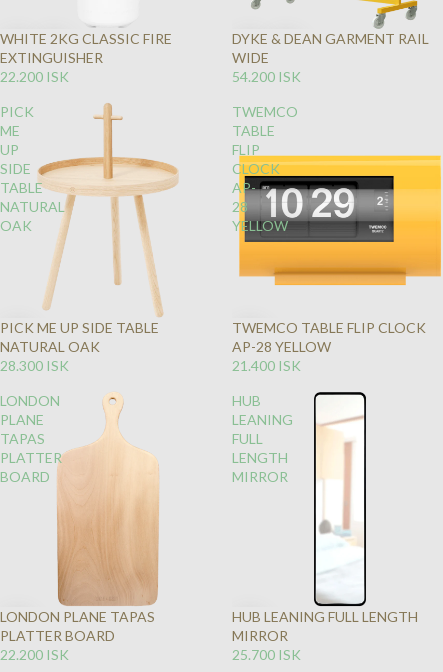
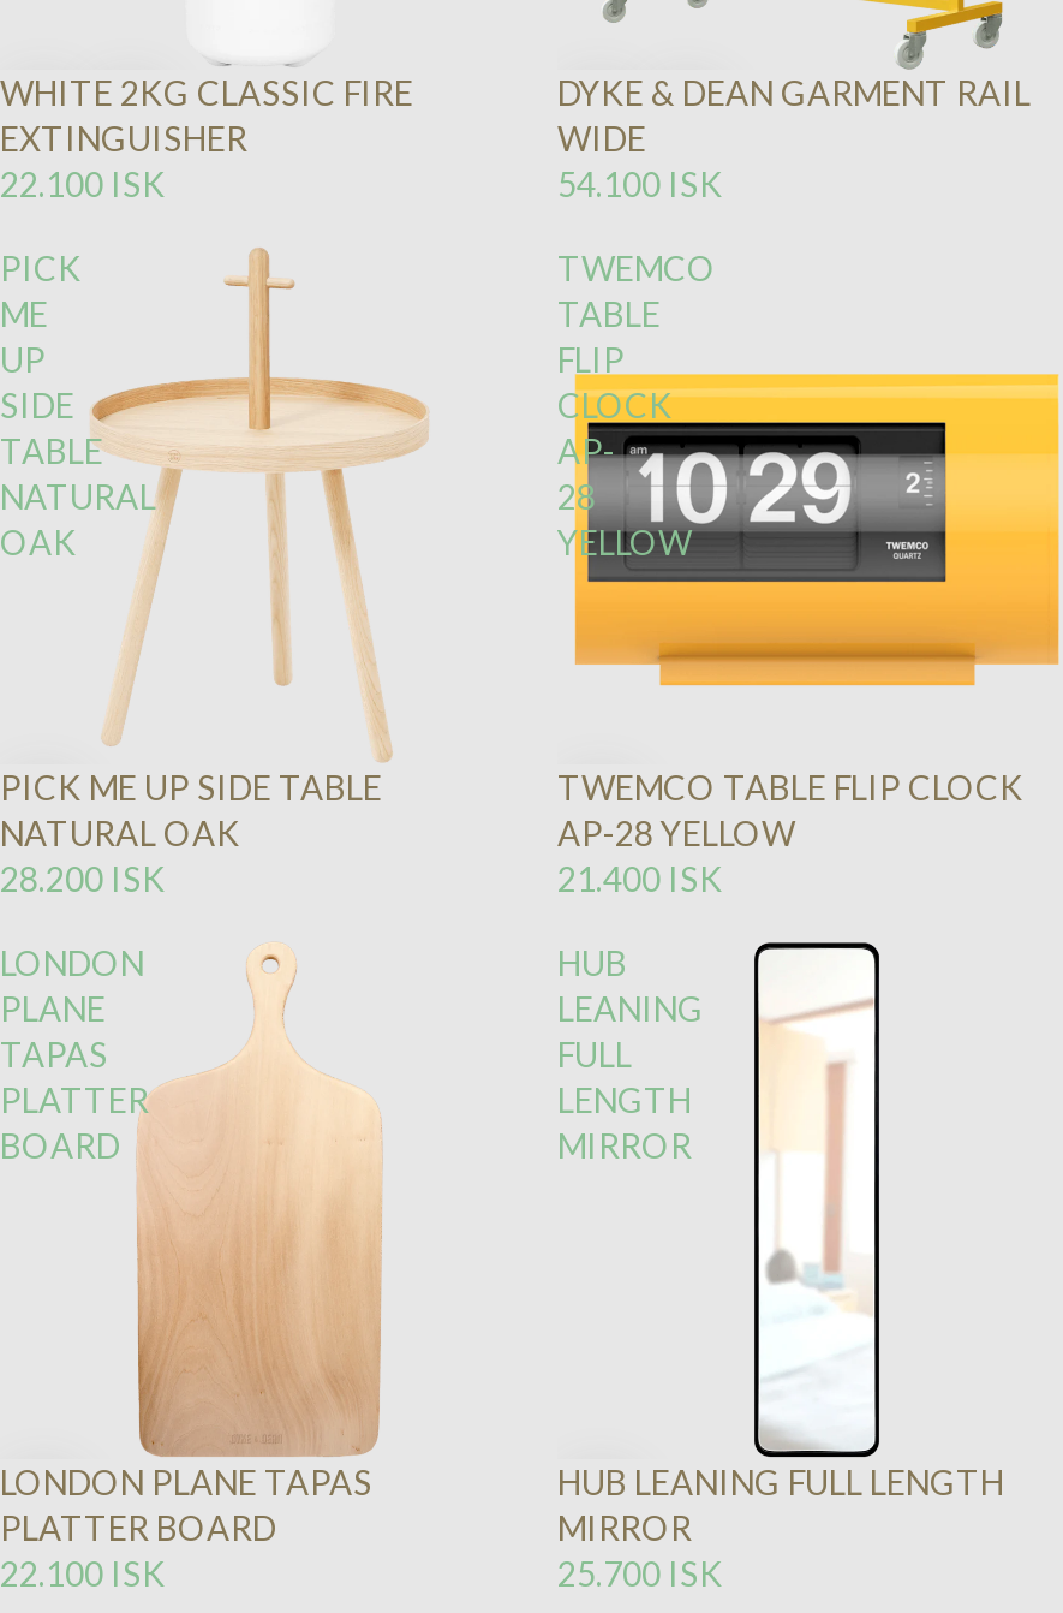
[0,68,69,85] 22.200 ISK -> [0,163,166,204] 22.100 ISK
[232,68,301,85] 54.200 ISK -> [557,163,723,204] 54.100 ISK
[0,357,69,374] 28.300 ISK -> [0,858,166,899] 28.200 ISK
[0,646,69,663] 22.200 ISK -> [0,1553,166,1594] 22.100 ISK

